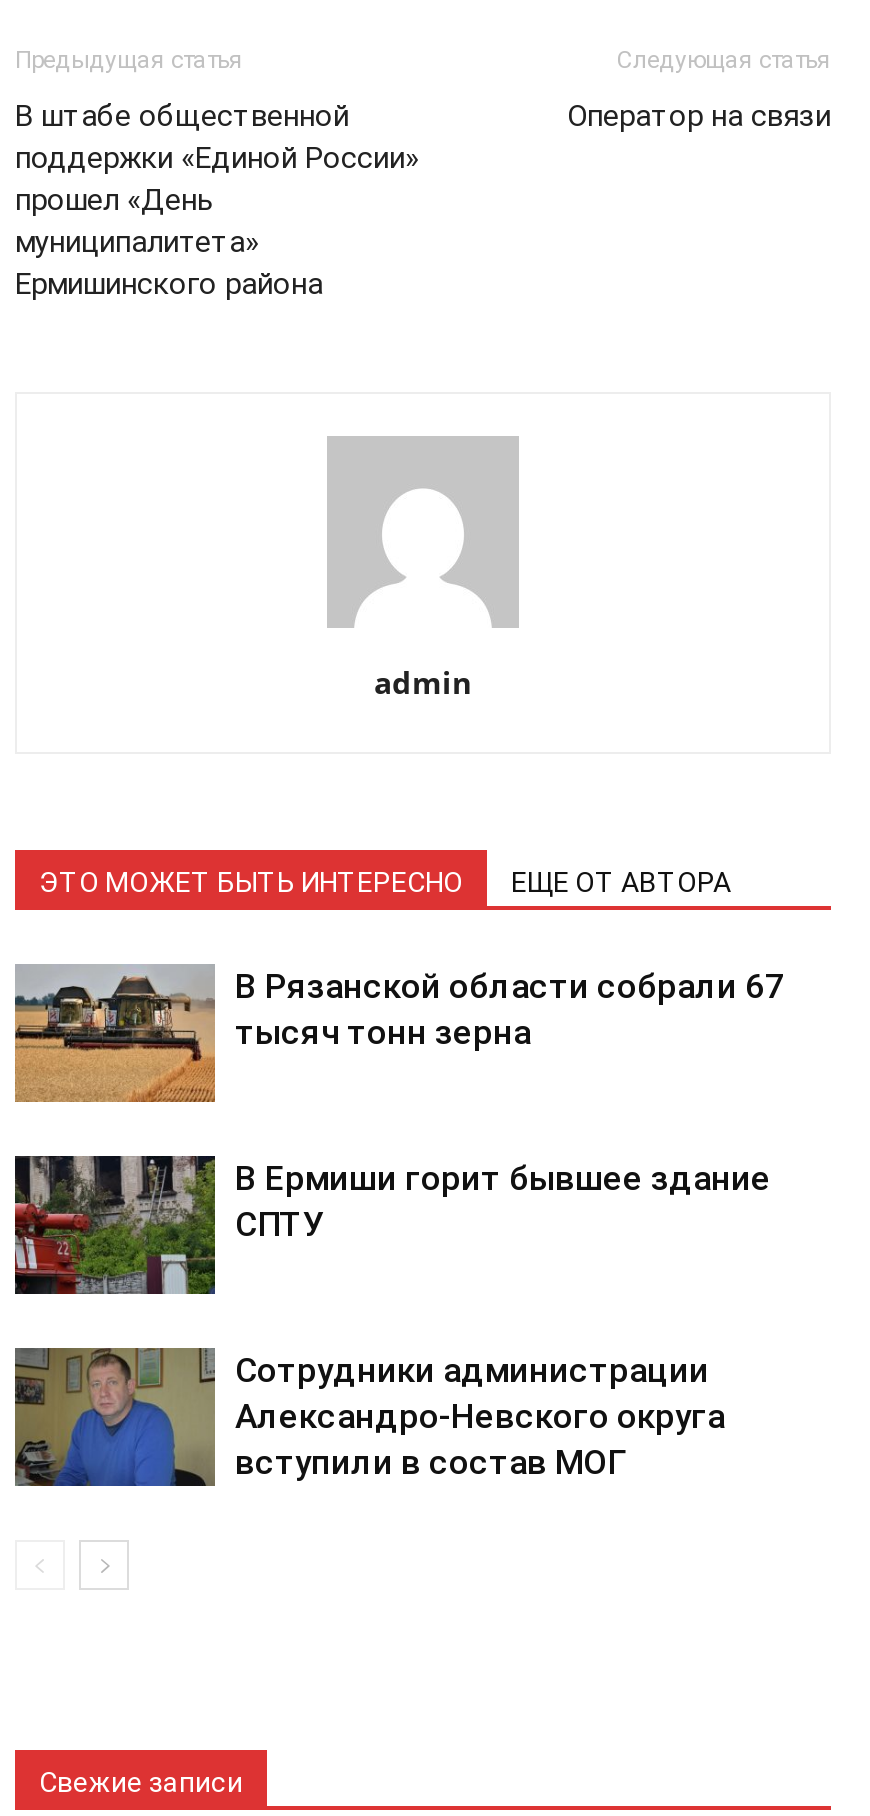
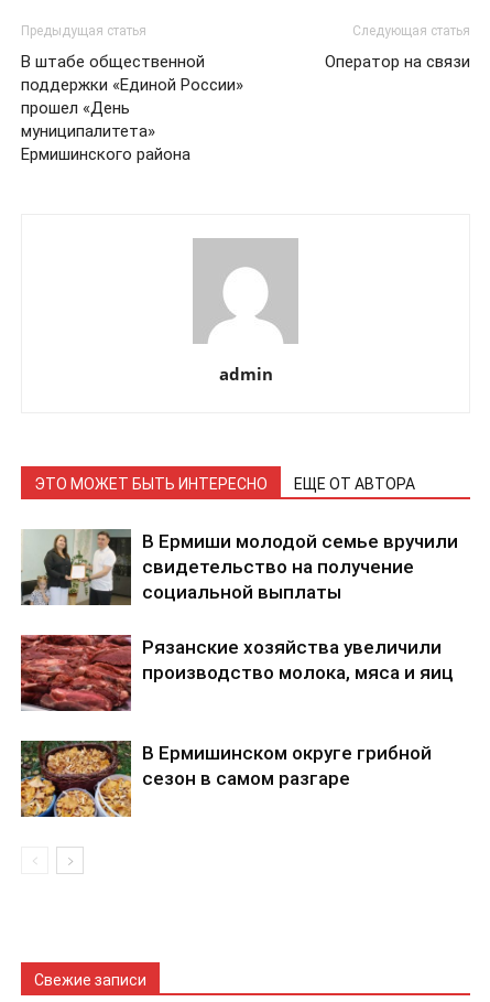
[13,964,785,1104] [image] | В Рязанской области собрали 67 | тысяч тонн зерна -> [20,529,458,606] [image] | В Ермиши молодой семье вручили | свидетельство на получение | социальной выплаты
[13,1154,771,1296] [image] | В Ермиши горит бывшее здание | СПТУ -> [20,634,454,712] [image] | Рязанские хозяйства увеличили | производство молока, мяса и яиц
[13,1348,725,1488] [image] | Сотрудники администрации | Александро-Невского округа | вступили в состав МОГ -> [20,740,432,818] [image] | В Ермишинском округе грибной | сезон в самом разгаре

